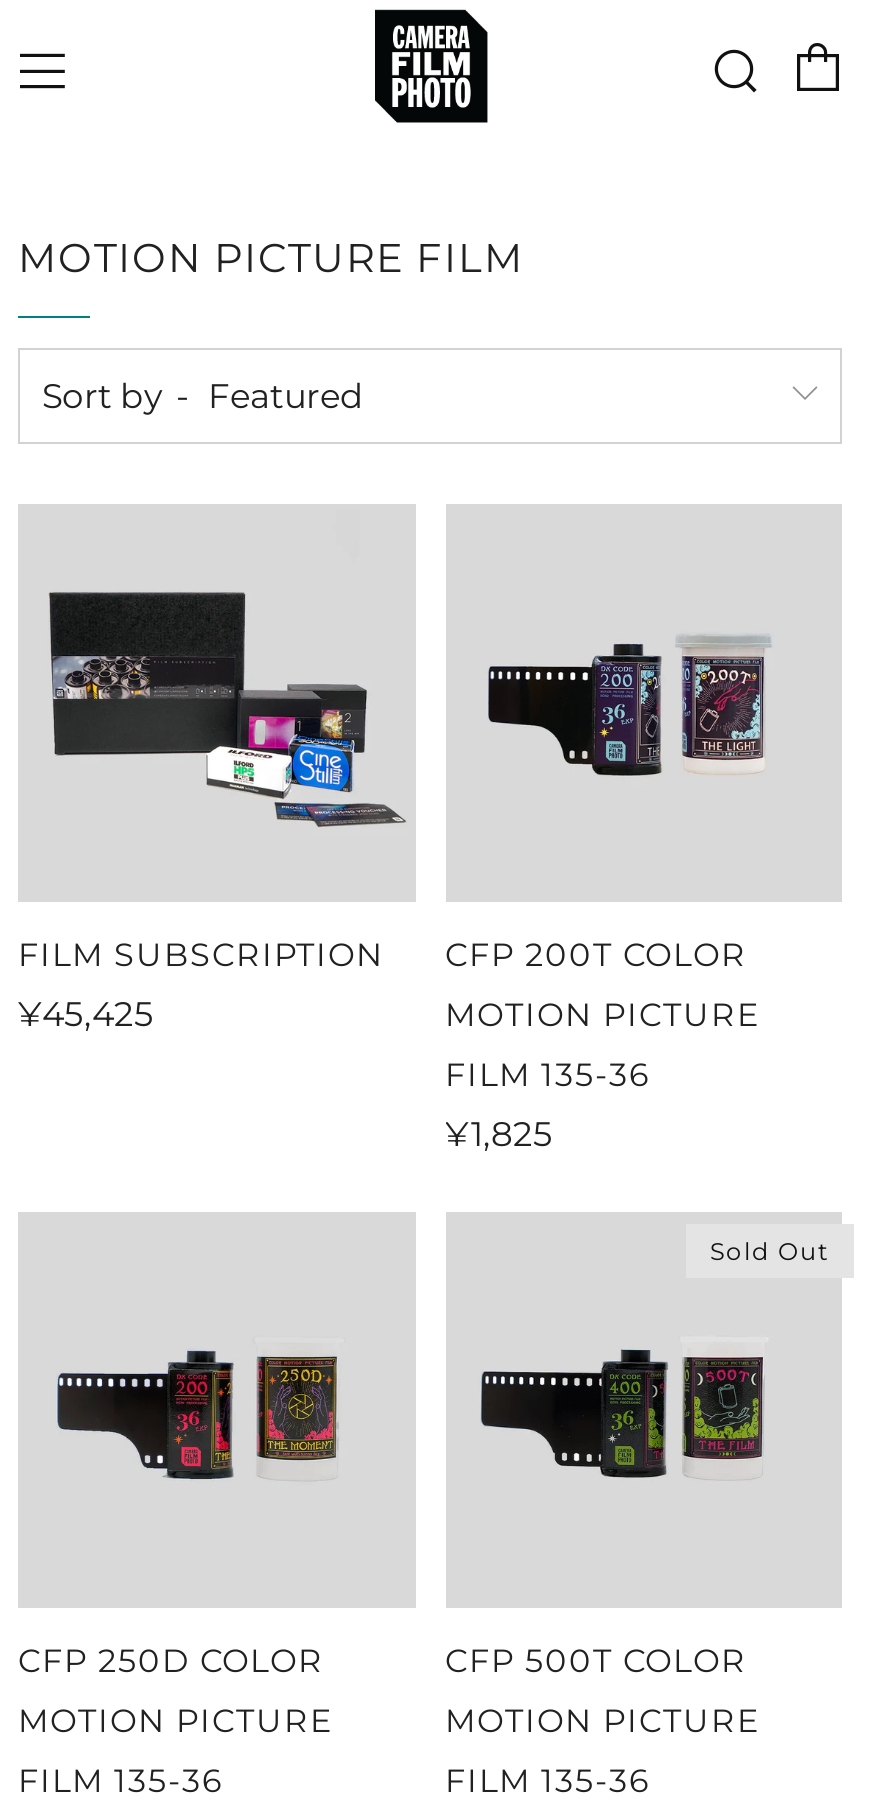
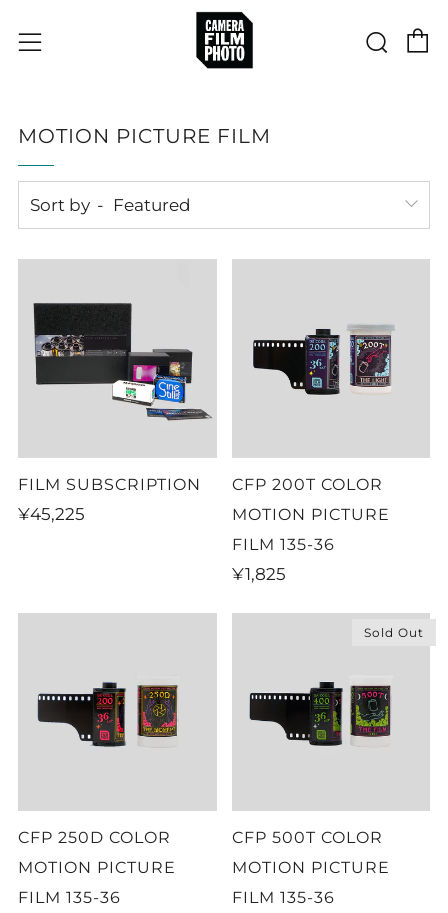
[18,993,154,1033] ¥45,425 -> [18,503,85,523] ¥45,225

